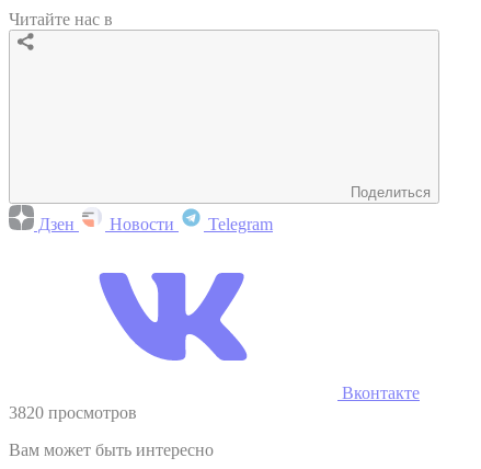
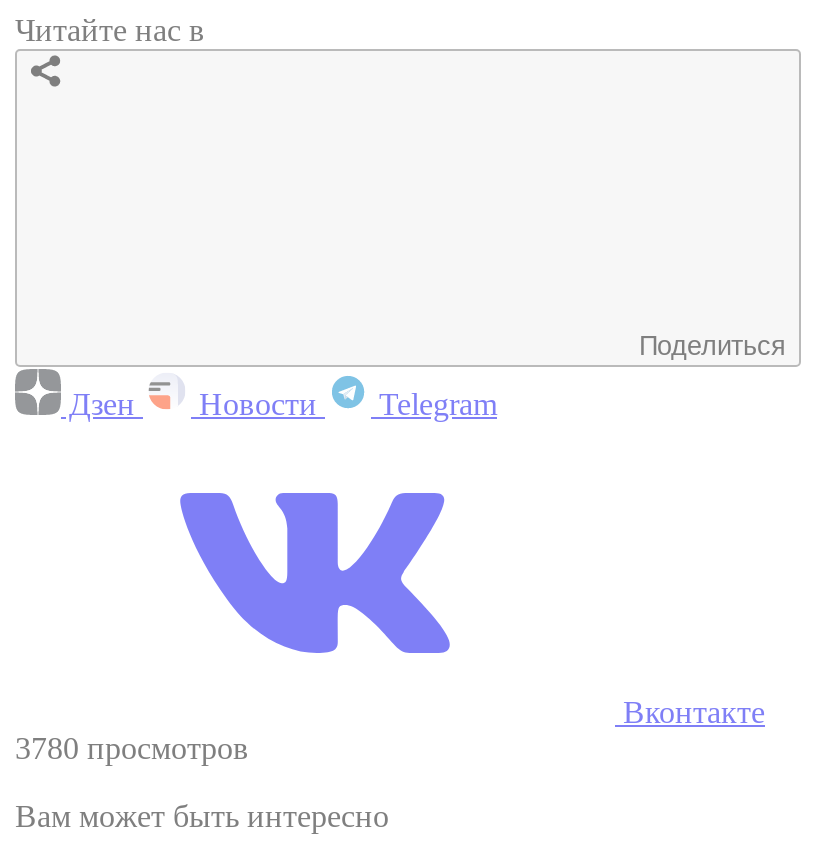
[9,403,137,421] 3820 просмотров -> [15,730,249,764] 3780 просмотров

